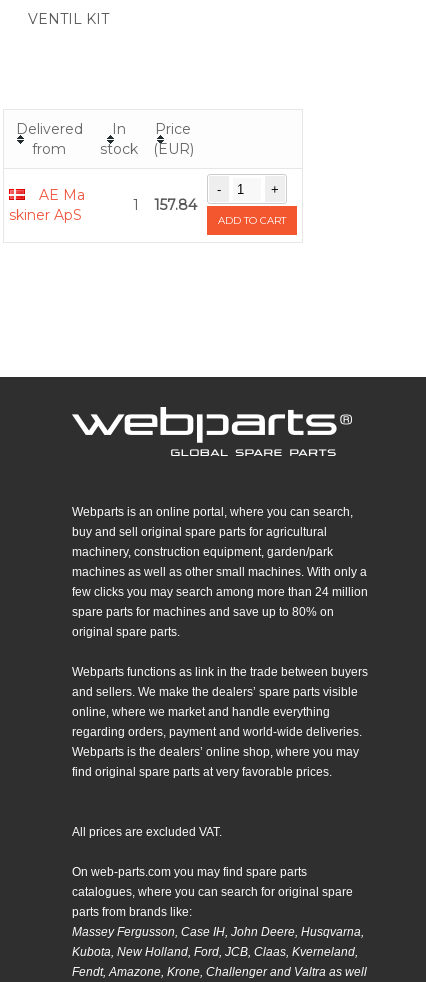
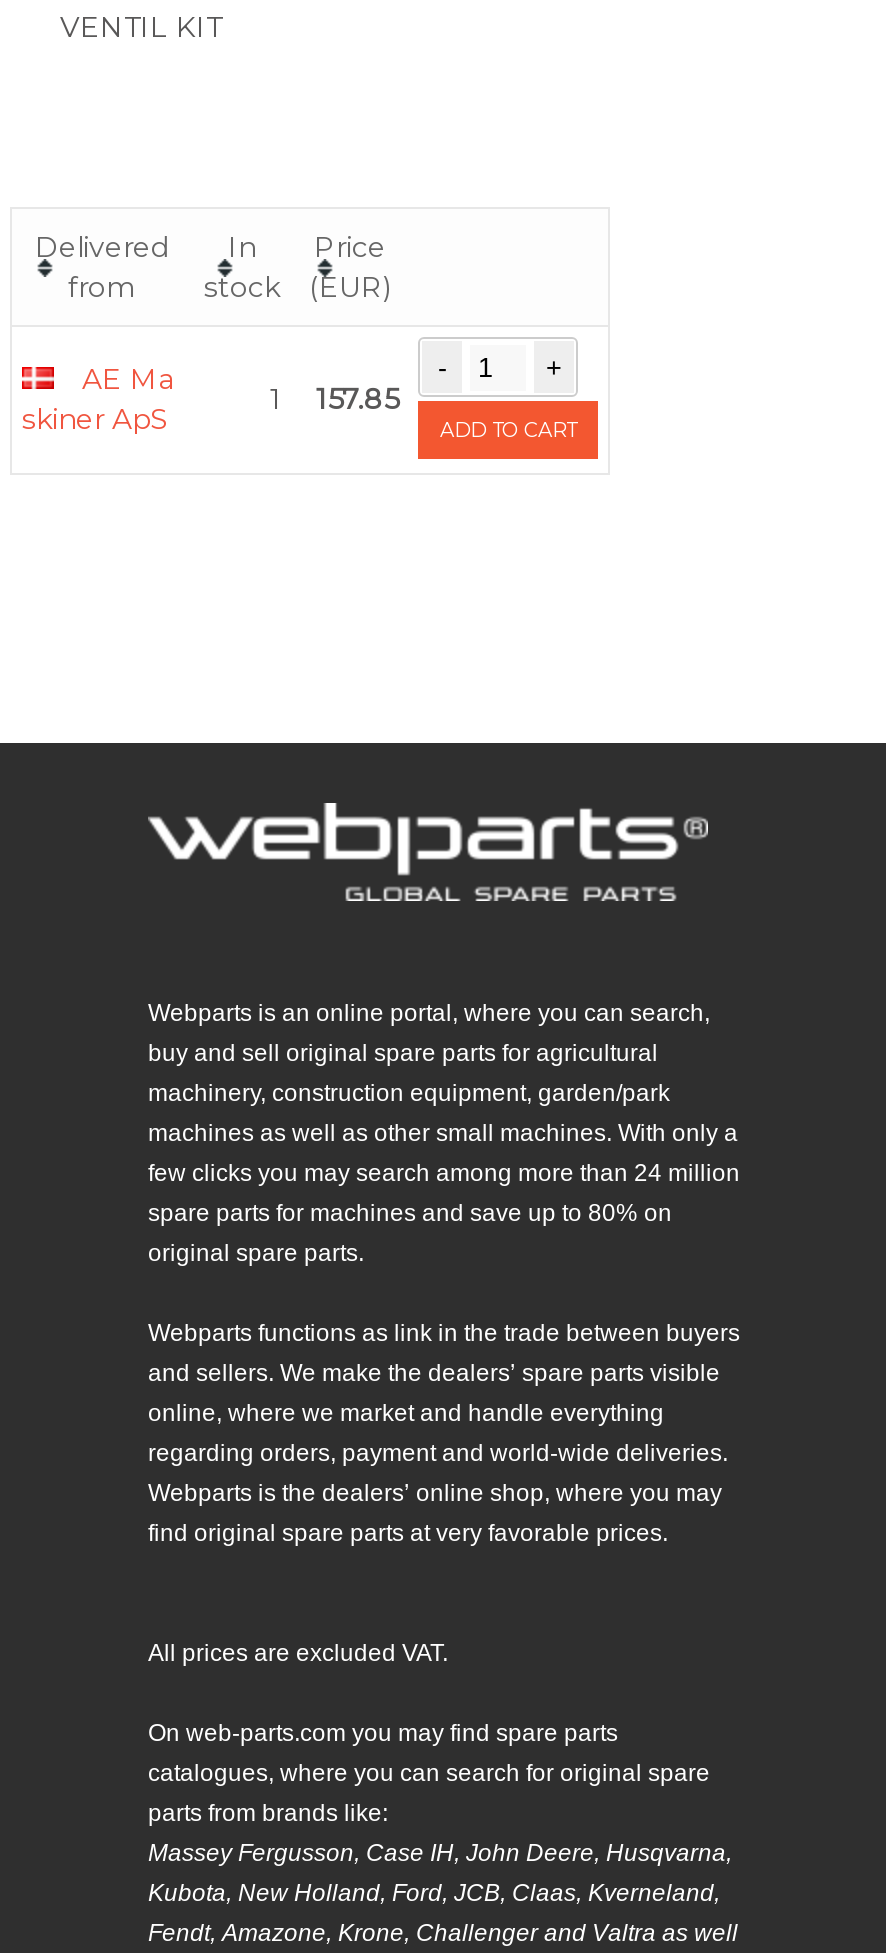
[133,196,197,214] 1 157.84 -> [270,381,398,417] 1 157.85

